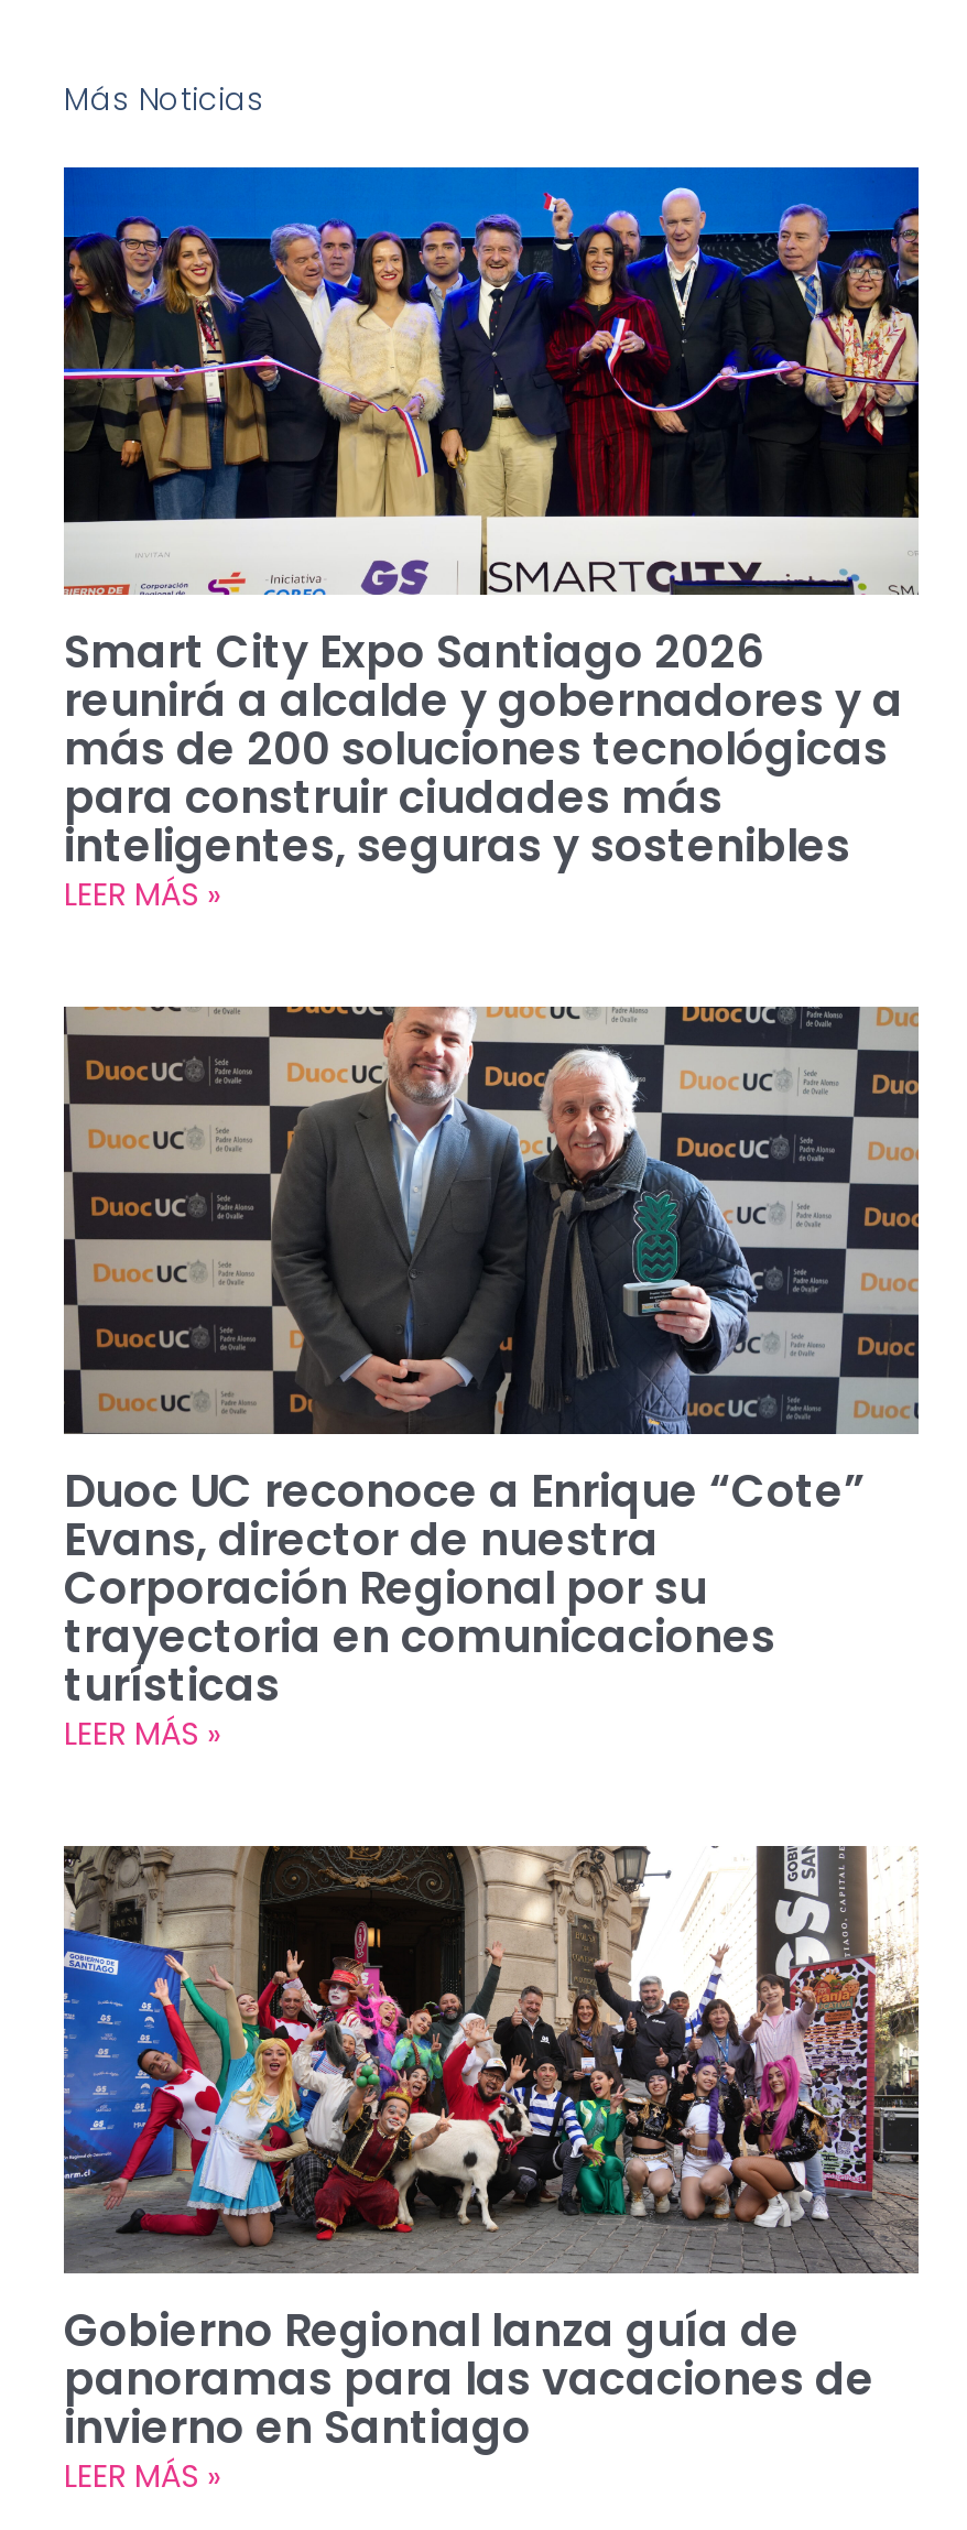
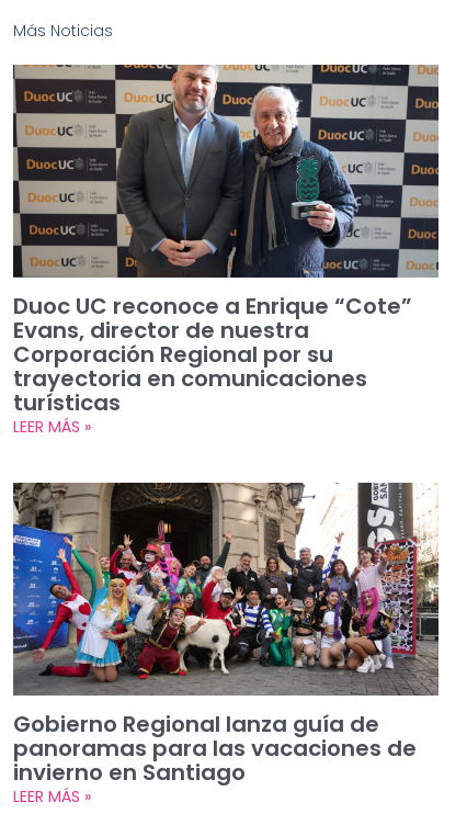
[62,165,921,917] [image] | Smart City Expo Santiago 2026 | reunirá a alcalde y gobernadores y a | más de 200 soluciones tecnológicas | para construir ciudades más | inteligentes, seguras y sostenibles | LEER MÁS » -> none

